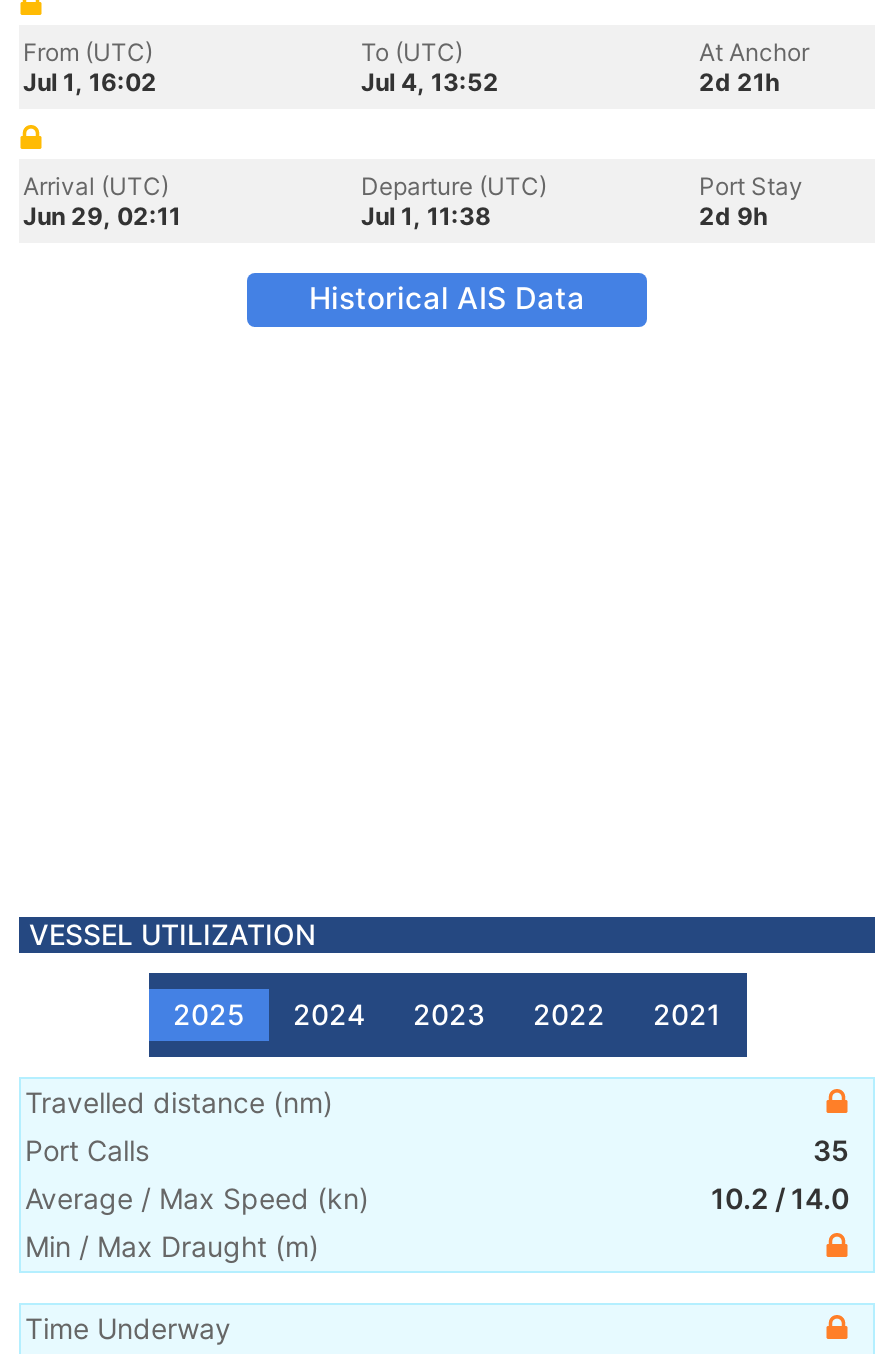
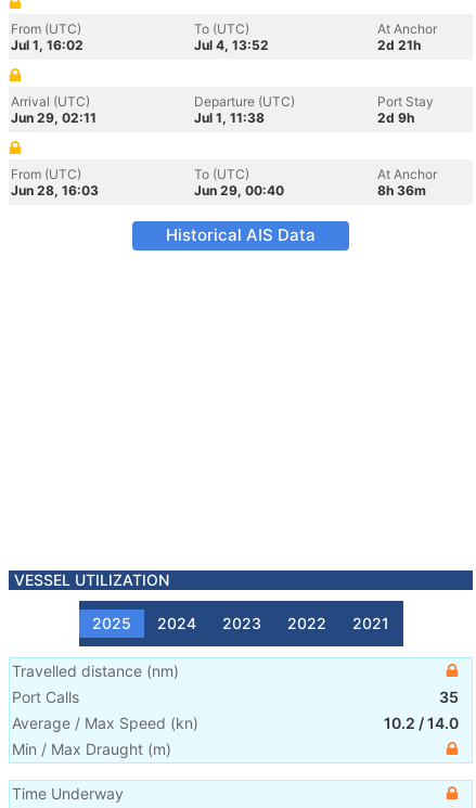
none -> [11,166,99,198] From (UTC) | Jun 28, 16:03
none -> [194,166,284,198] To (UTC) | Jun 29, 00:40
none -> [377,166,437,198] At Anchor | 8h 36m

